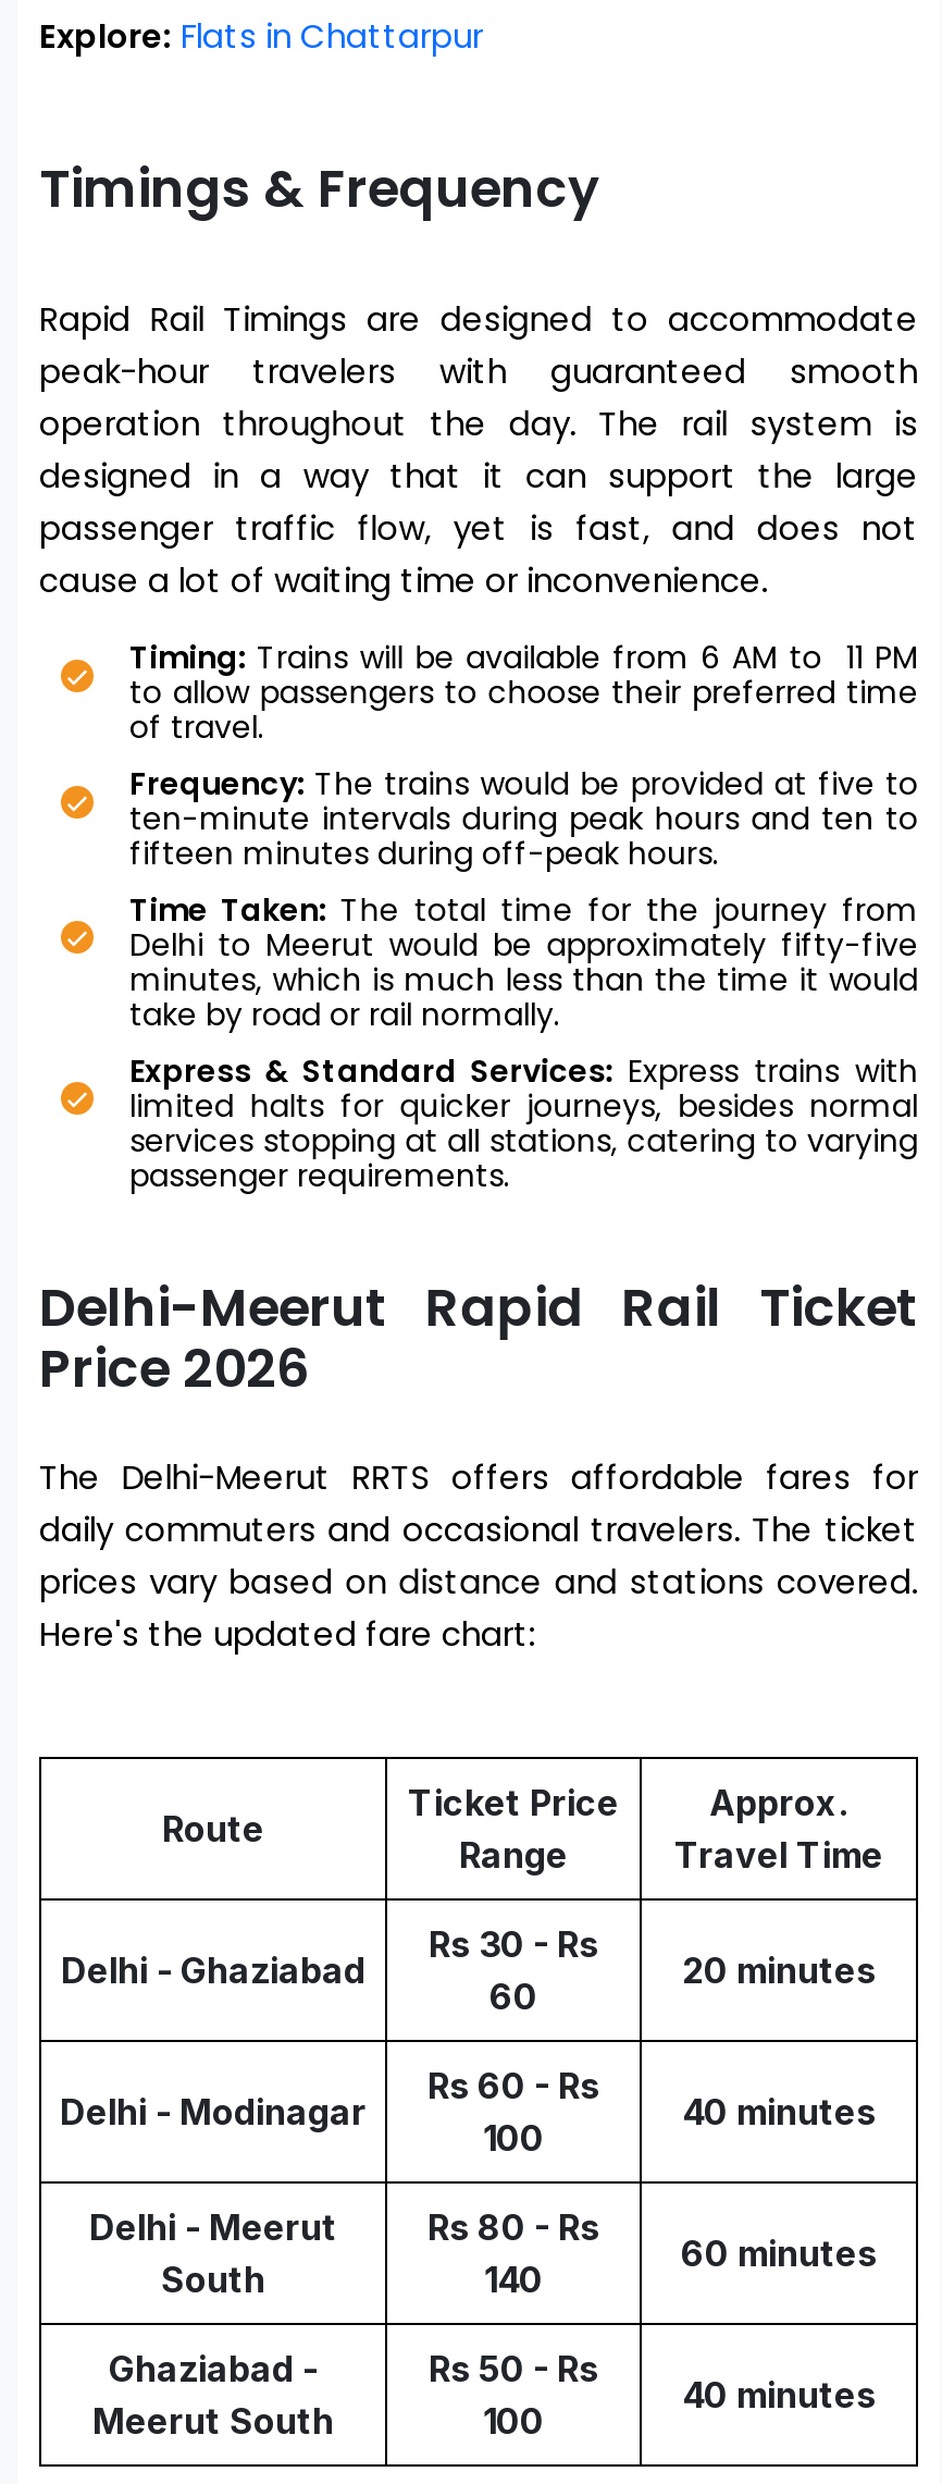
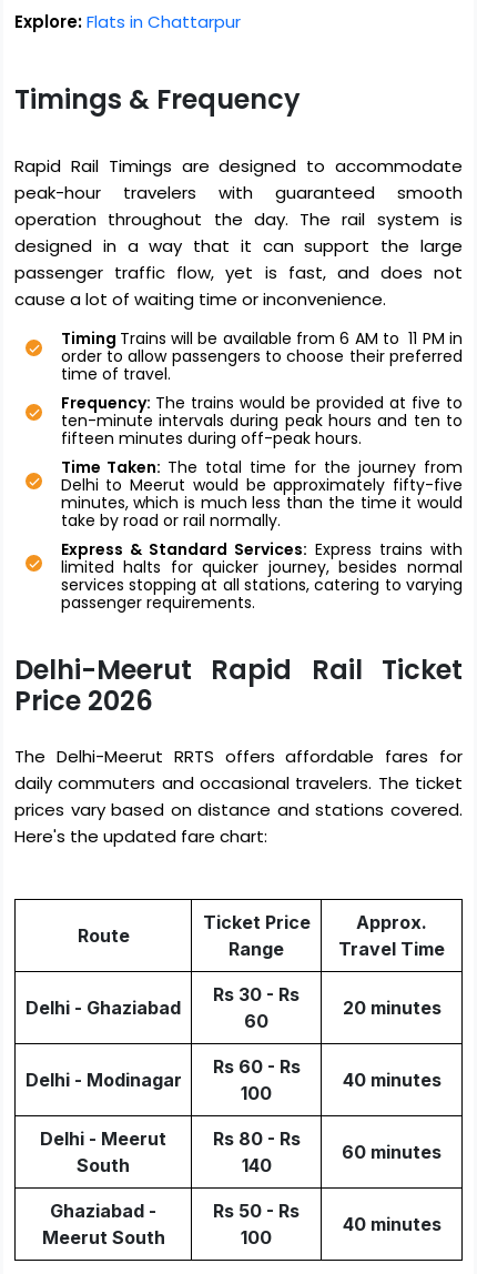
[129,635,918,748] Timing: Trains will be available from 6 AM to 11 PM | to allow passengers to choose their preferred time | of travel. -> [60,327,463,385] Timing Trains will be available from 6 AM to 11 PM in | order to allow passengers to choose their preferred | time of travel.
[129,1083,918,1127] limited halts for quicker journeys, besides normal -> [60,556,463,578] limited halts for quicker journey, besides normal

